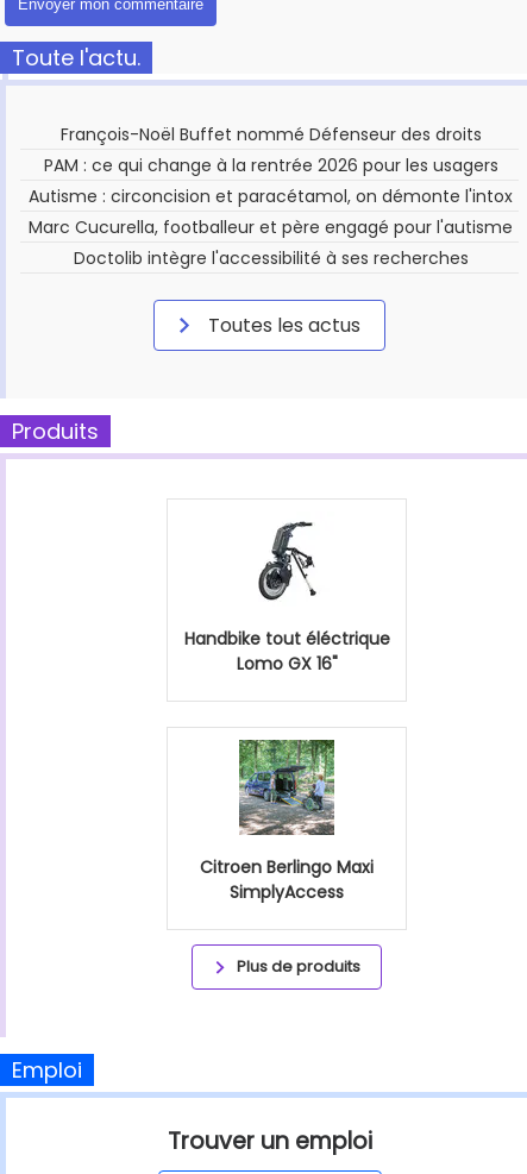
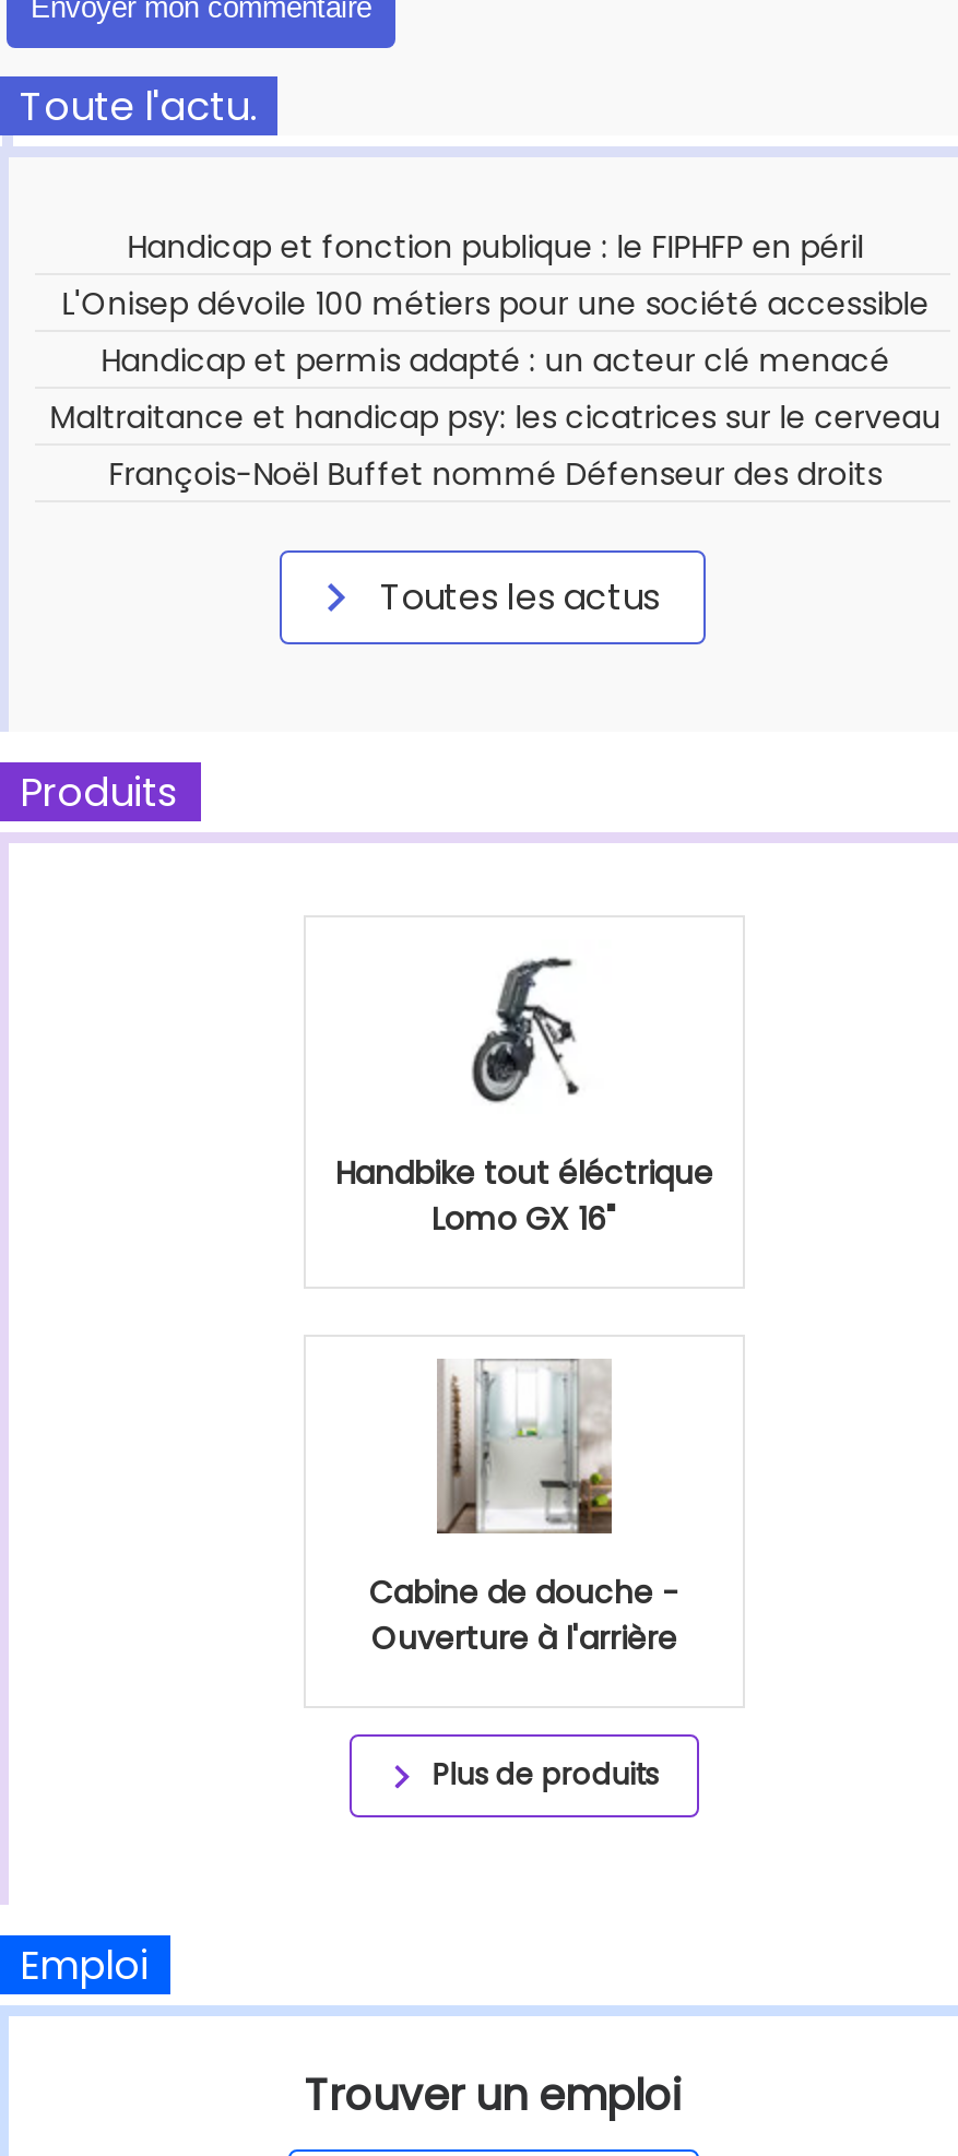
none -> [50,225,941,439] Handicap et fonction publique : le FIPHFP en péril | L'Onisep dévoile 100 métiers pour une société accessible | Handicap et permis adapté : un acteur clé menacé | Maltraitance et handicap psy: les cicatrices sur le cerveau
moved [60,122,482,146] -> [109,452,882,496]: François-Noël Buffet nommé Défenseur des droits
[29,153,513,270] PAM : ce qui change à la rentrée 2026 pour les usagers | Autisme : circoncision et paracétamol, on démonte l'intox | Marc Cucurella, footballeur et père engagé pour l'autisme | Doctolib intègre l'accessibilité à ses recherches -> none
[200,739,374,904] [image] | Citroen Berlingo Maxi | SimplyAccess -> [369,1357,679,1660] [image] | Cabine de douche - | Ouverture à l'arrière

